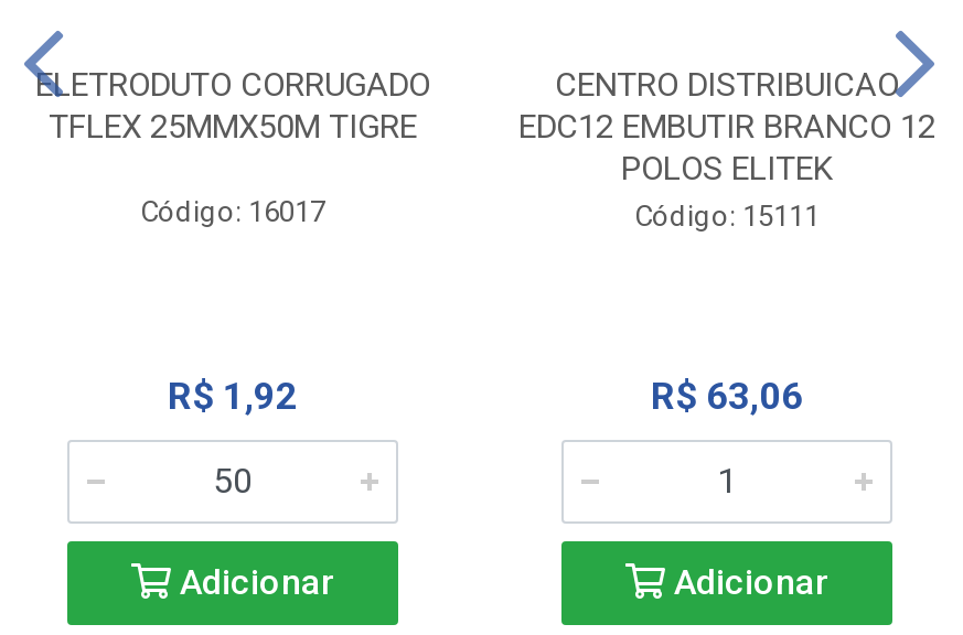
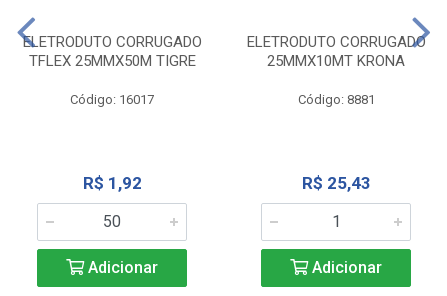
[518,64,935,232] CENTRO DISTRIBUICAO | EDC12 EMBUTIR BRANCO 12 | POLOS ELITEK | Código: 15111 -> [246,33,425,107] ELETRODUTO CORRUGADO | 25MMX10MT KRONA | Código: 8881
[651,373,803,417] R$ 63,06 -> [301,173,370,193] R$ 25,43

